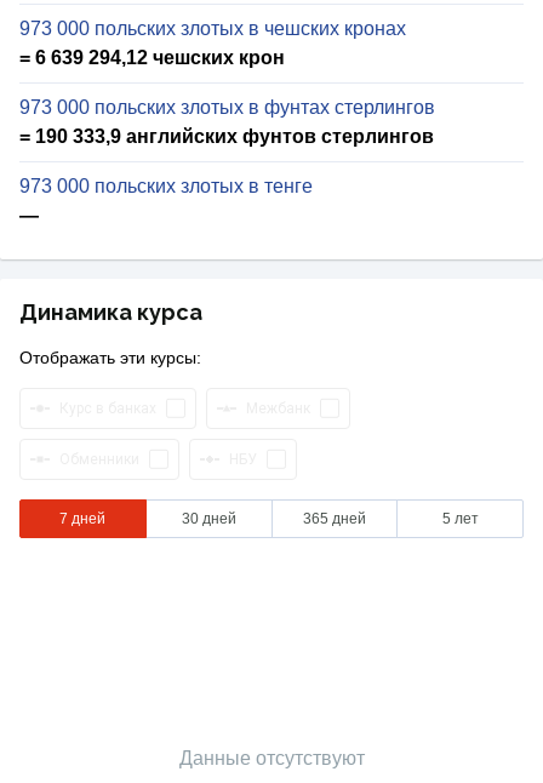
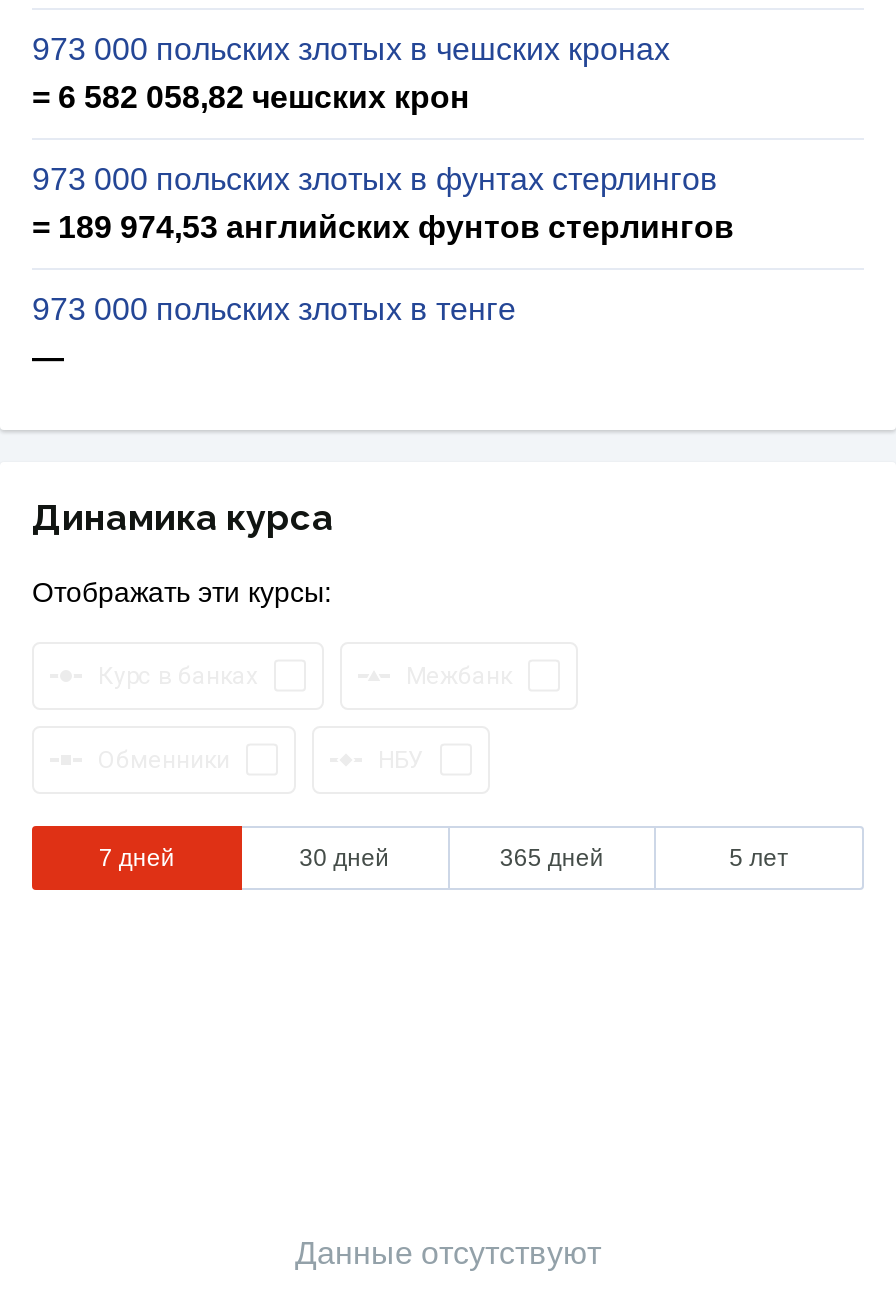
[19,48,285,68] = 6 639 294,12 чешских крон -> [32,80,470,114] = 6 582 058,82 чешских крон
[19,126,434,147] = 190 333,9 английских фунтов стерлингов -> [32,210,734,244] = 189 974,53 английских фунтов стерлингов

